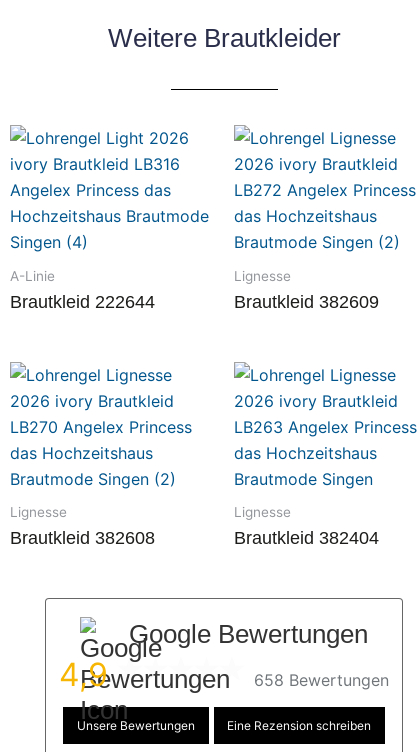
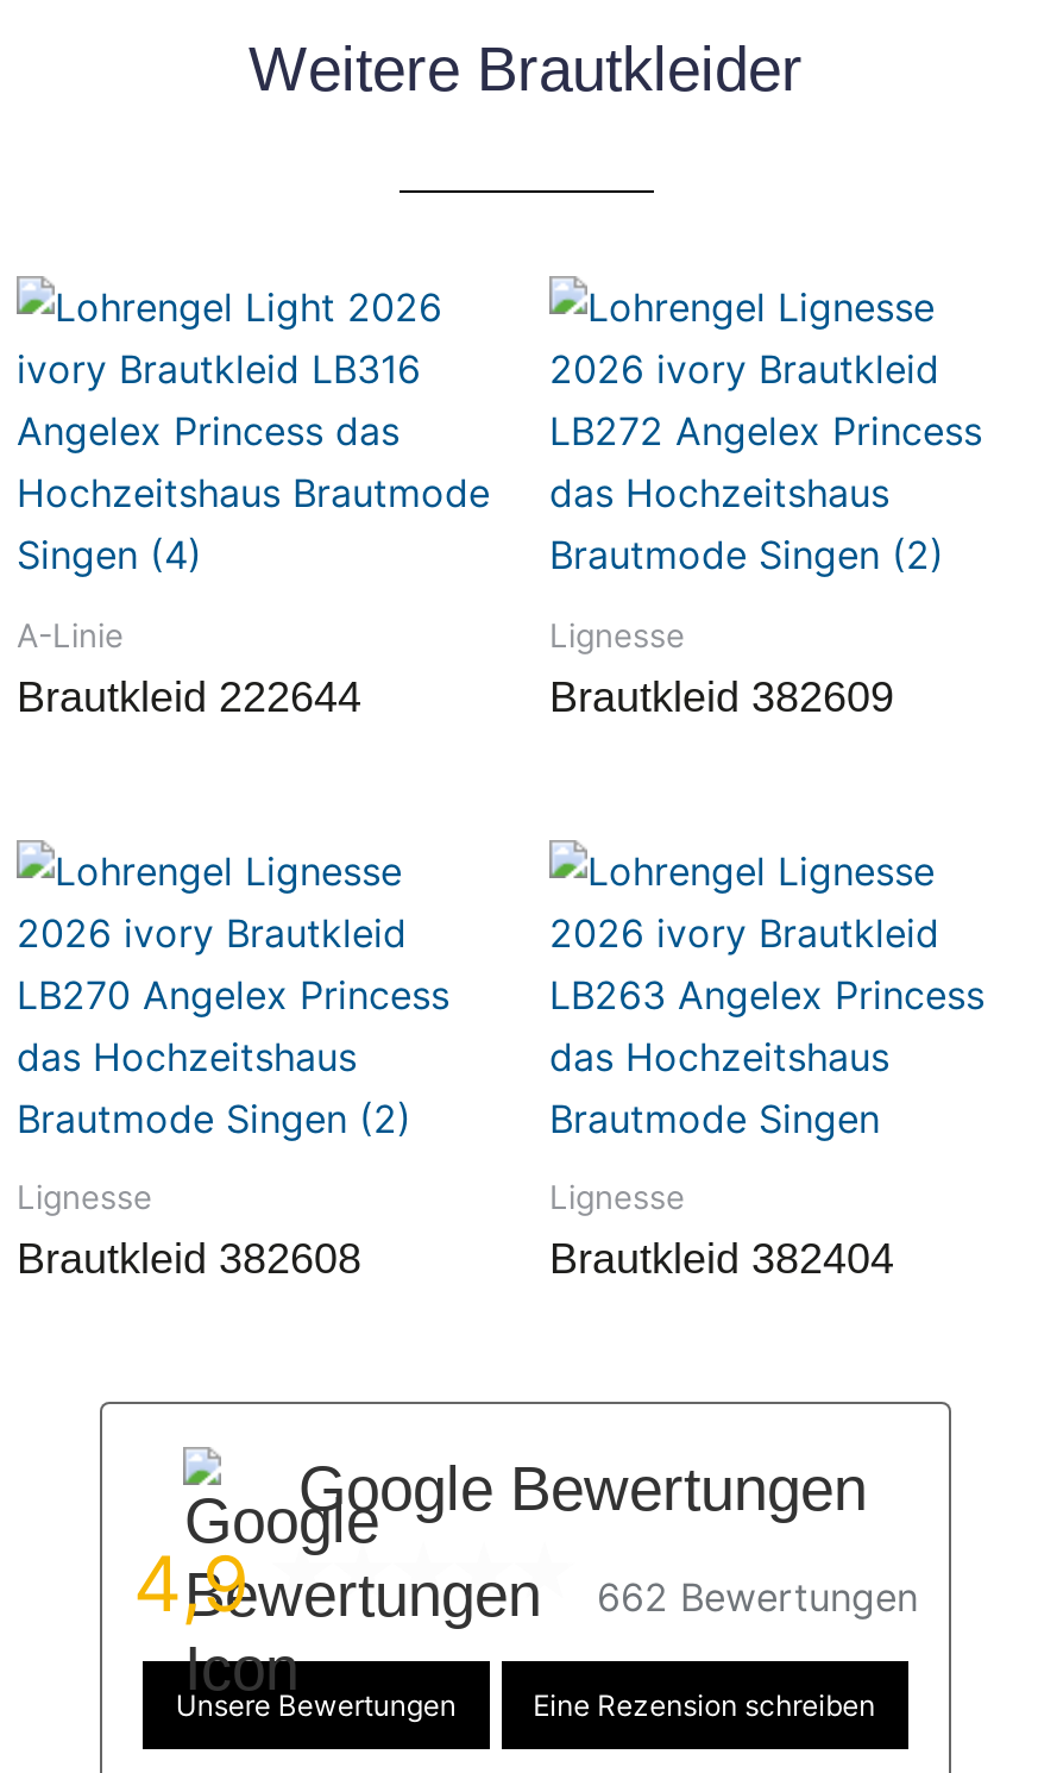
[254,670,389,690] 658 Bewertungen -> [597,1574,918,1621] 662 Bewertungen

